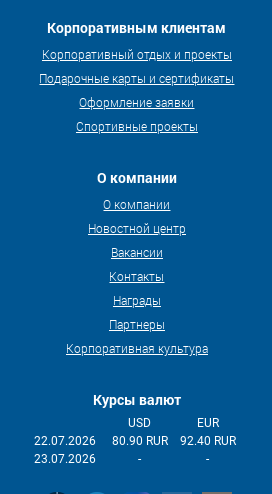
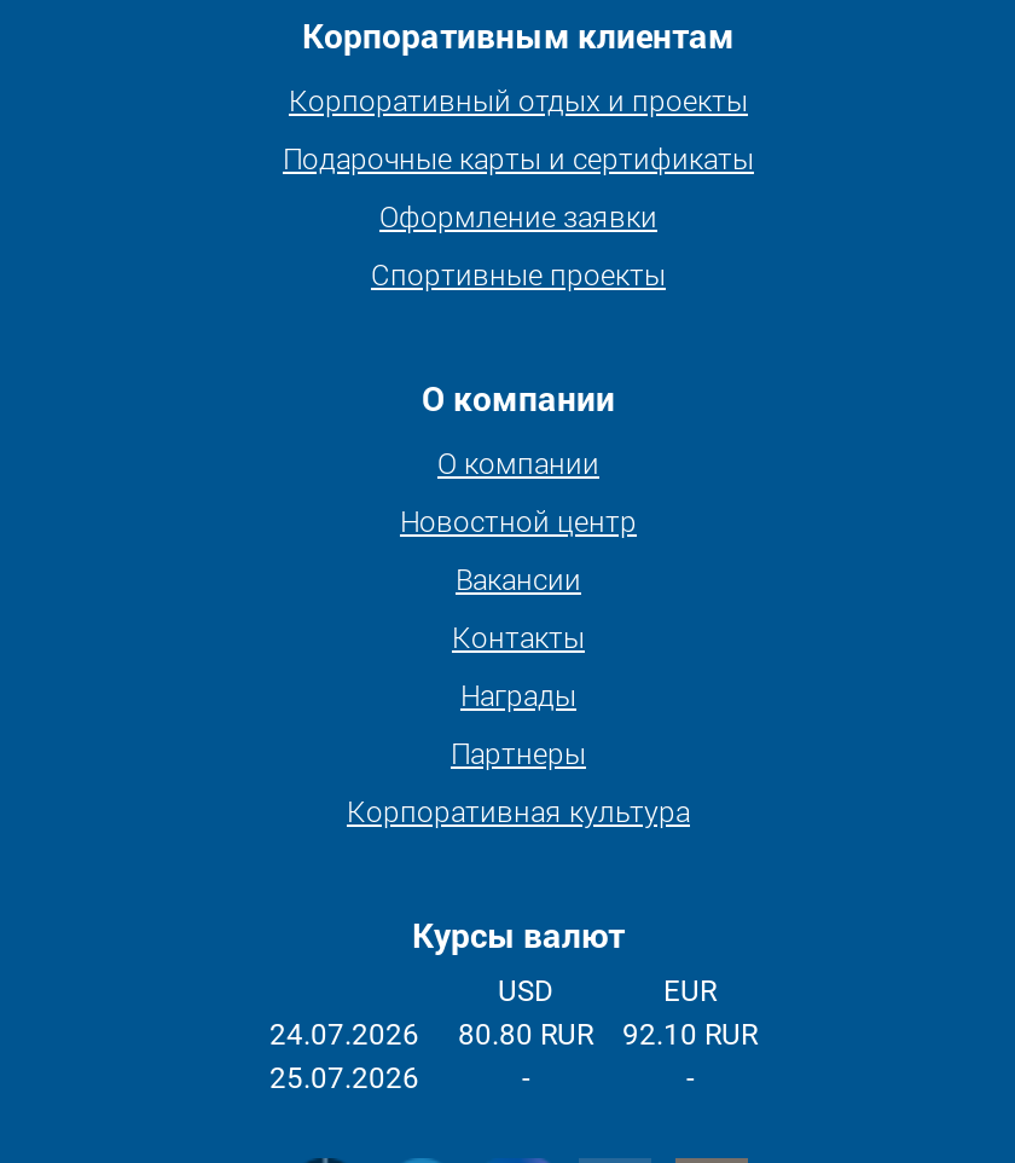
[34,434,96,448] 22.07.2026 -> [269,1018,419,1052] 24.07.2026
[112,434,168,448] 80.90 RUR -> [458,1018,593,1052] 80.80 RUR
[180,434,236,448] 92.40 RUR -> [622,1018,758,1052] 92.10 RUR
[34,452,96,466] 23.07.2026 -> [269,1061,419,1095] 25.07.2026

